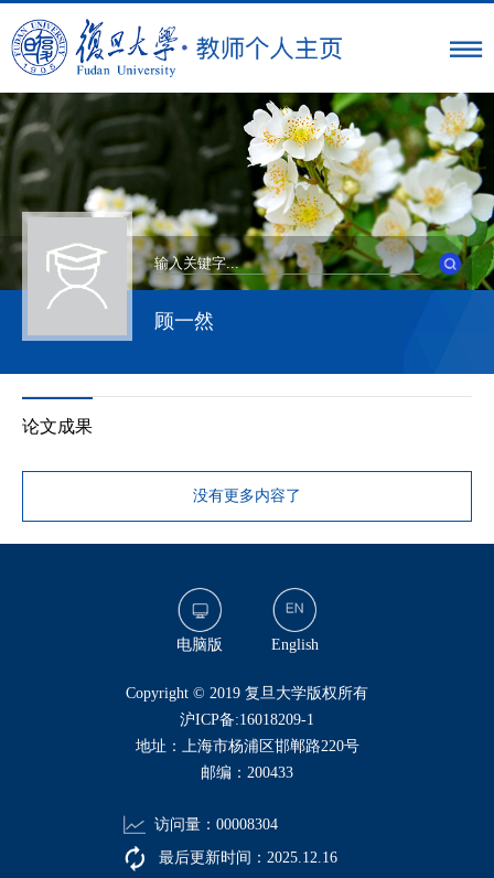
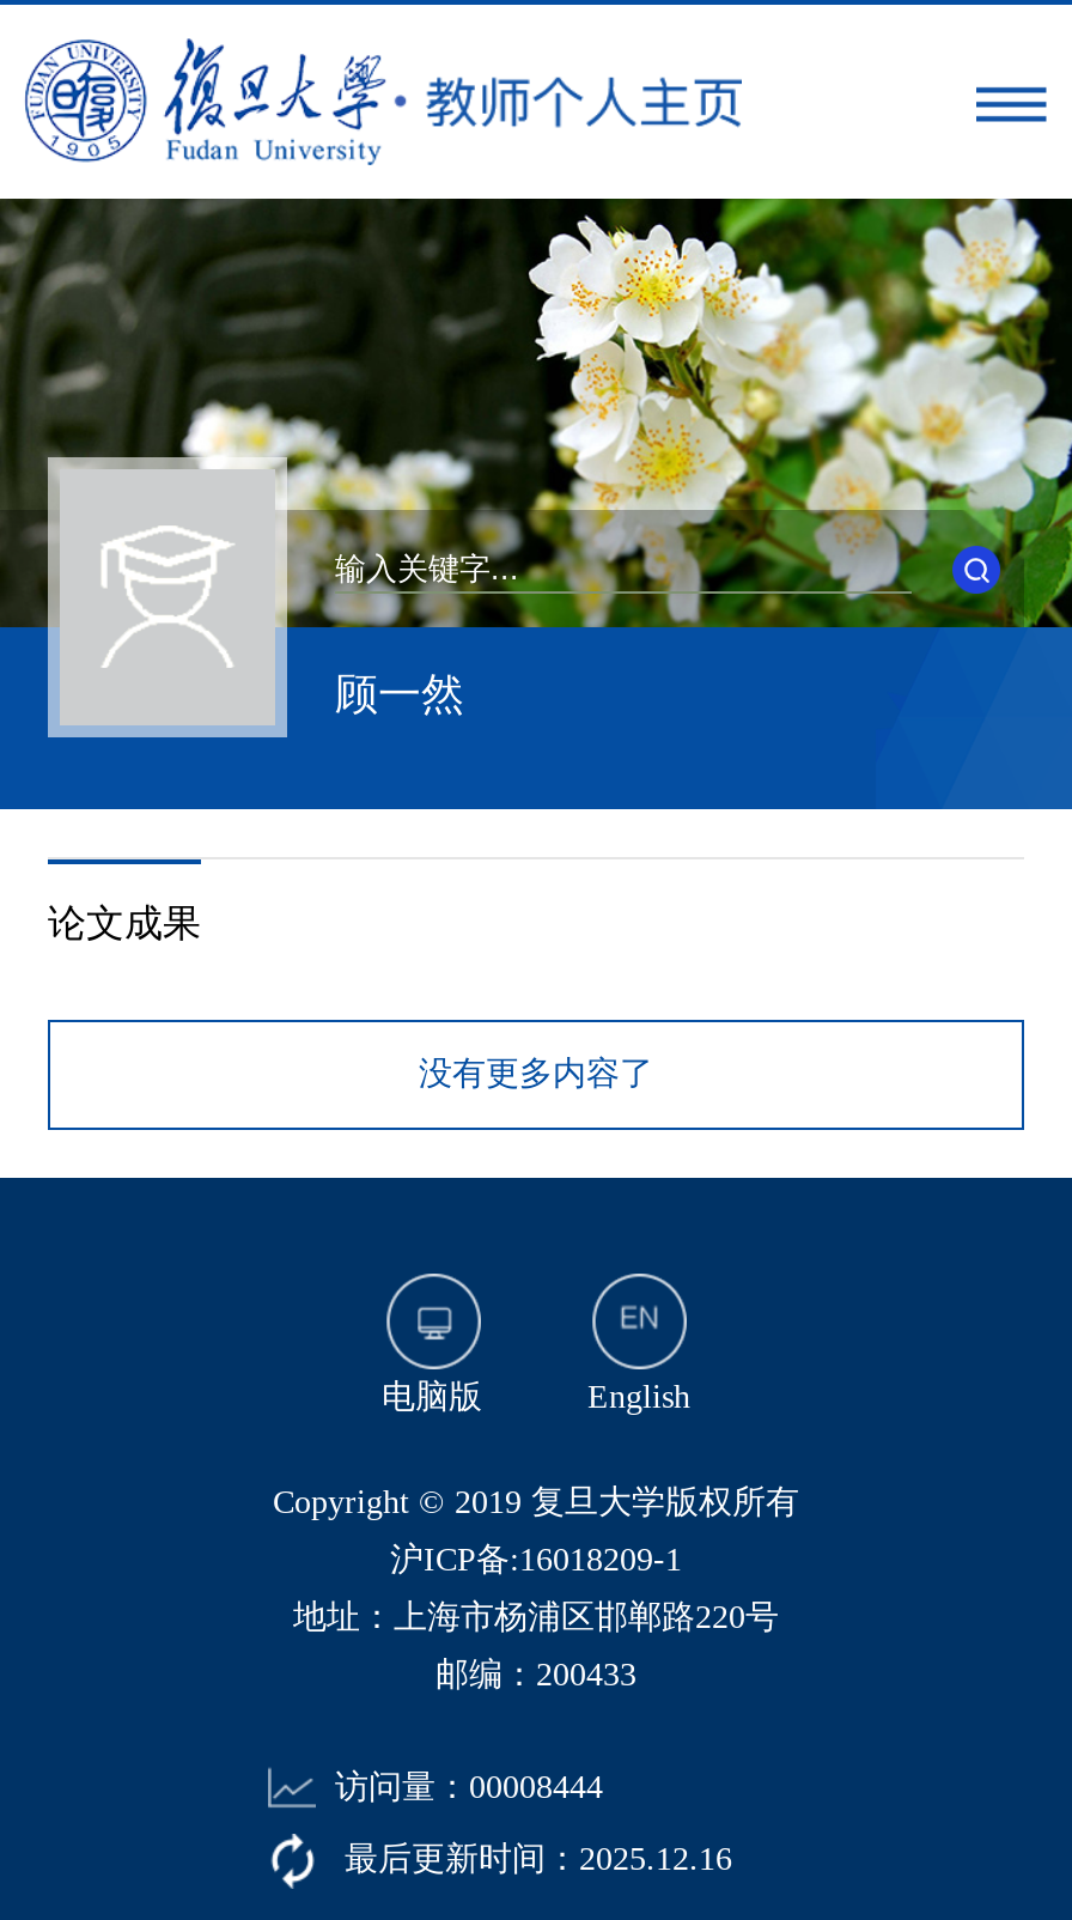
[154,816,278,832] 访问量：00008304 -> [335,1768,603,1804] 访问量：00008444

